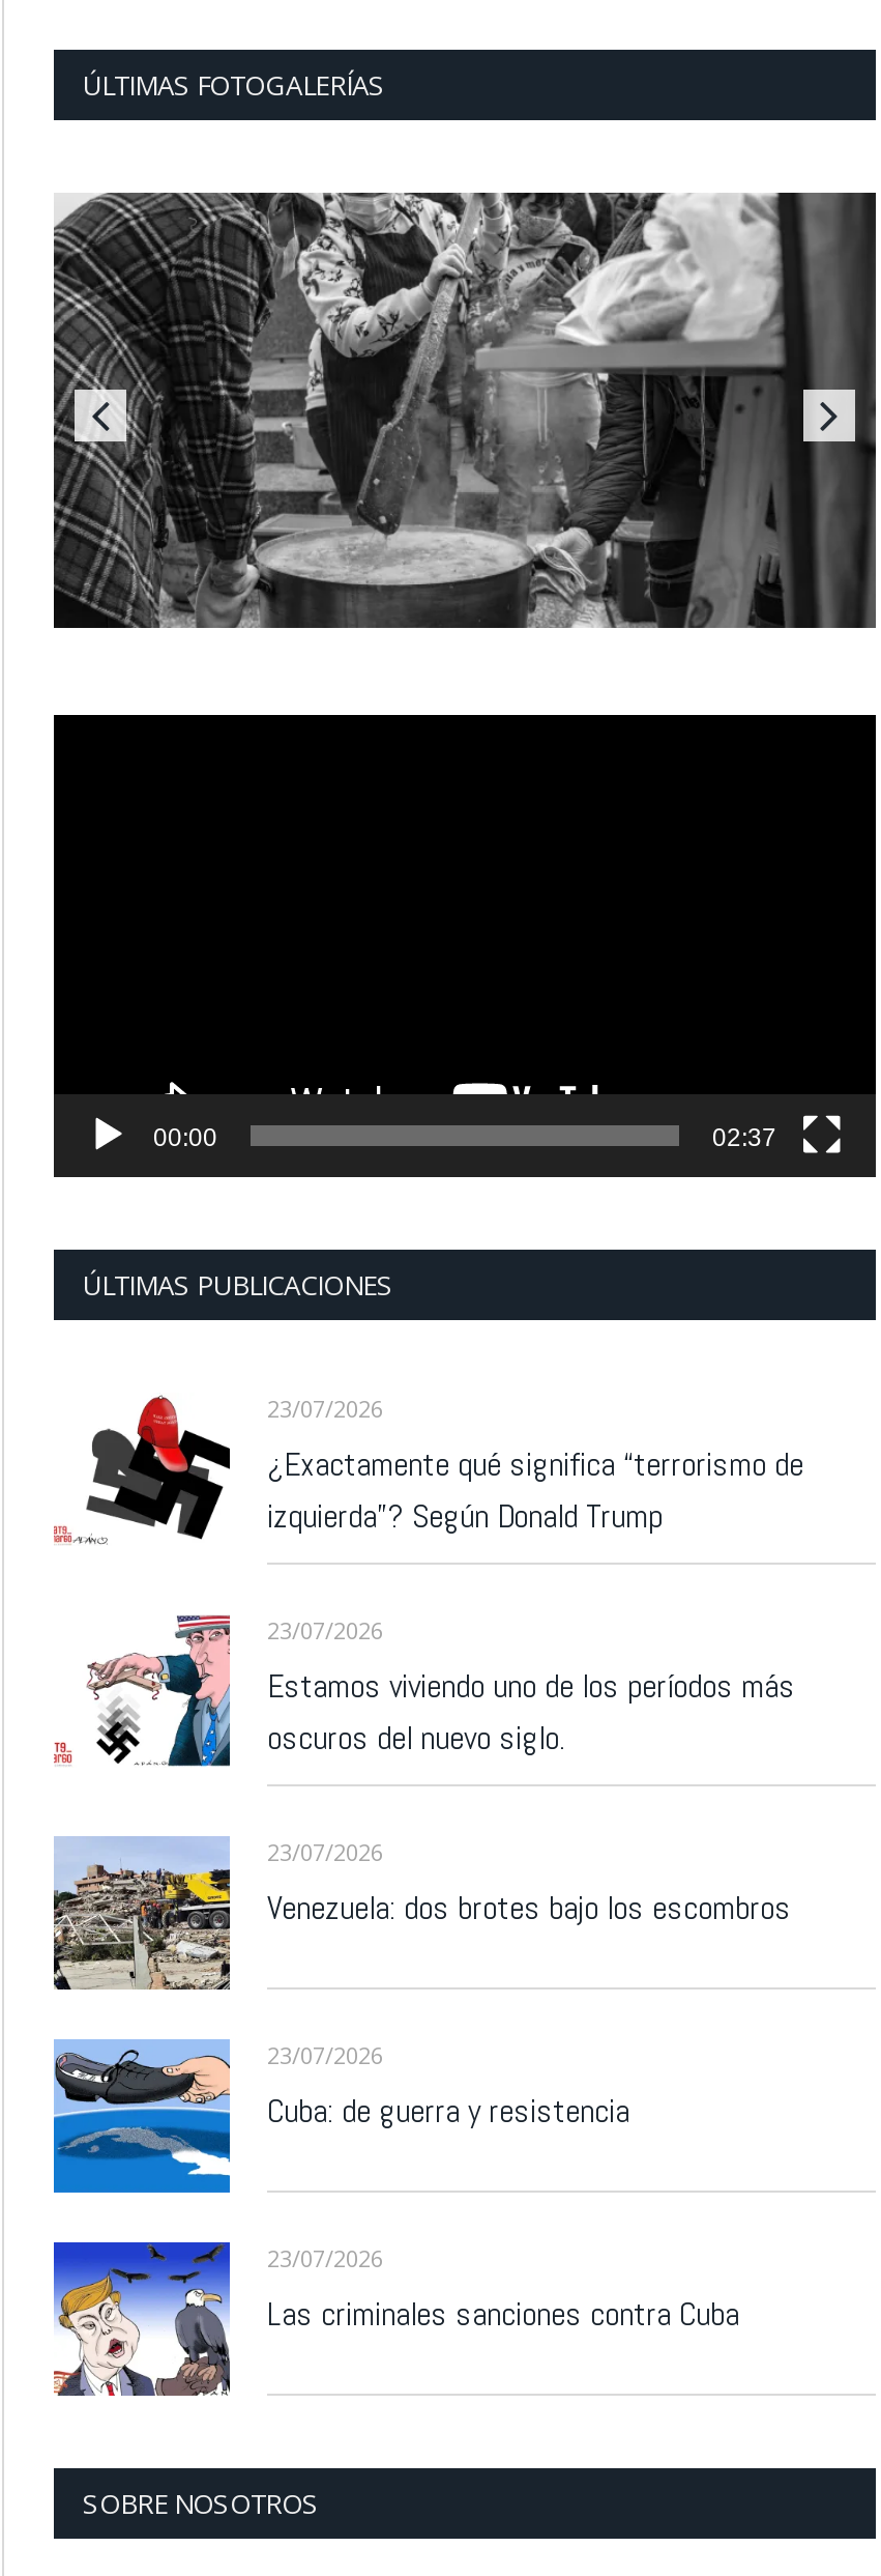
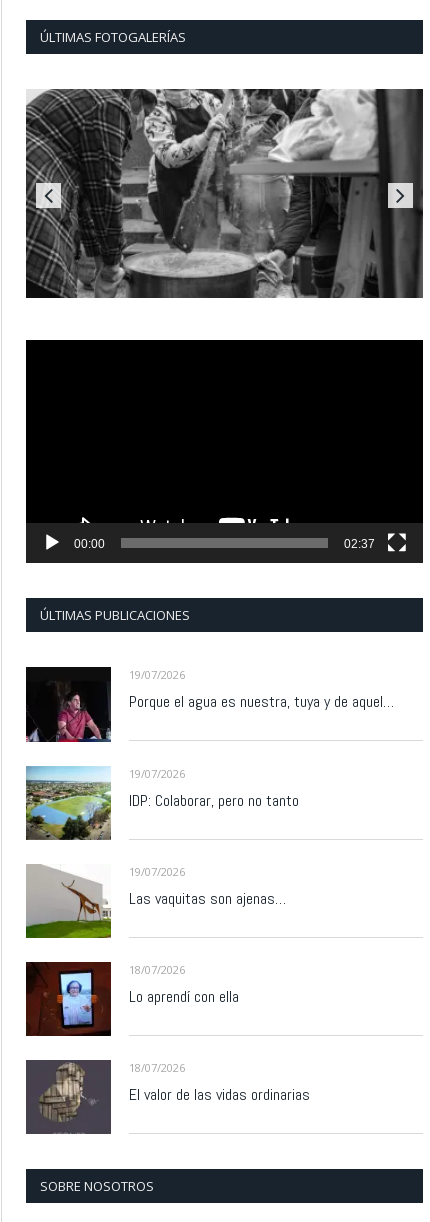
[54,1392,803,1547] [image] | 23/07/2026 | ¿Exactamente qué significa “terrorismo de | izquierda”? Según Donald Trump -> [25,666,394,743] [image] | 19/07/2026 | Porque el agua es nuestra, tuya y de aquel…
[54,1613,795,1769] [image] | 23/07/2026 | Estamos viviendo uno de los períodos más | oscuros del nuevo siglo. -> [25,765,299,841] [image] | 19/07/2026 | IDP: Colaborar, pero no tanto
[52,1836,791,1993] [image] | 23/07/2026 | Venezuela: dos brotes bajo los escombros -> [26,864,286,939] [image] | 19/07/2026 | Las vaquitas son ajenas…
[52,2039,629,2196] [image] | 23/07/2026 | Cuba: de guerra y resistencia -> [25,961,239,1037] [image] | 18/07/2026 | Lo aprendí con ella
[52,2241,739,2399] [image] | 23/07/2026 | Las criminales sanciones contra Cuba -> [25,1059,310,1135] [image] | 18/07/2026 | El valor de las vidas ordinarias

